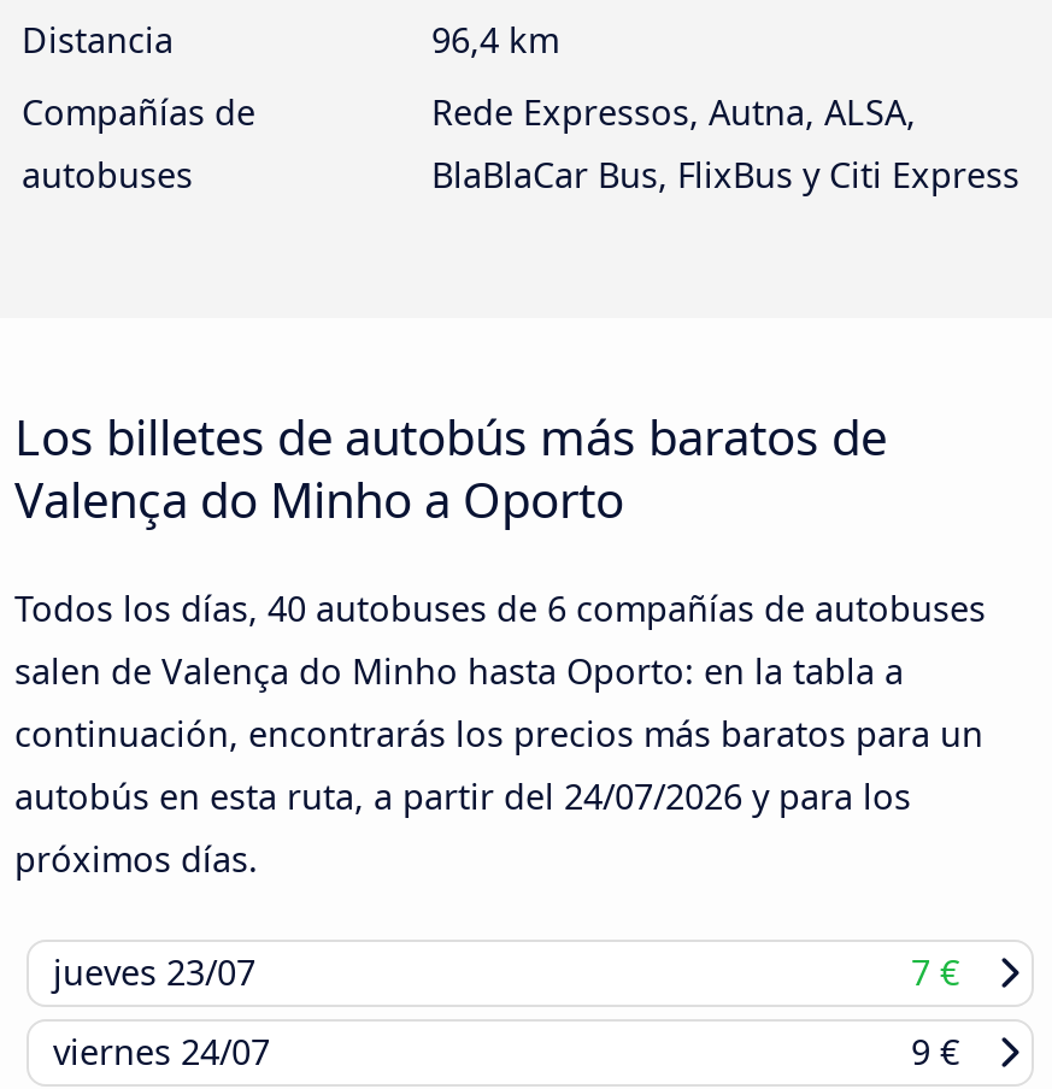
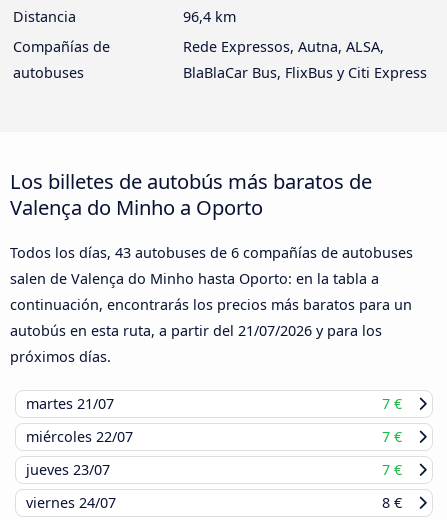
[14,586,986,632] Todos los días, 40 autobuses de 6 compañías de autobuses -> [10,243,413,262] Todos los días, 43 autobuses de 6 compañías de autobuses
[14,774,911,820] autobús en esta ruta, a partir del 24/07/2026 y para los -> [10,321,382,340] autobús en esta ruta, a partir del 21/07/2026 y para los
none -> [26,394,402,446] martes 21/07 | 7 € | miércoles 22/07 | 7 €
[911,1030,959,1076] 9 € -> [382,493,402,512] 8 €

